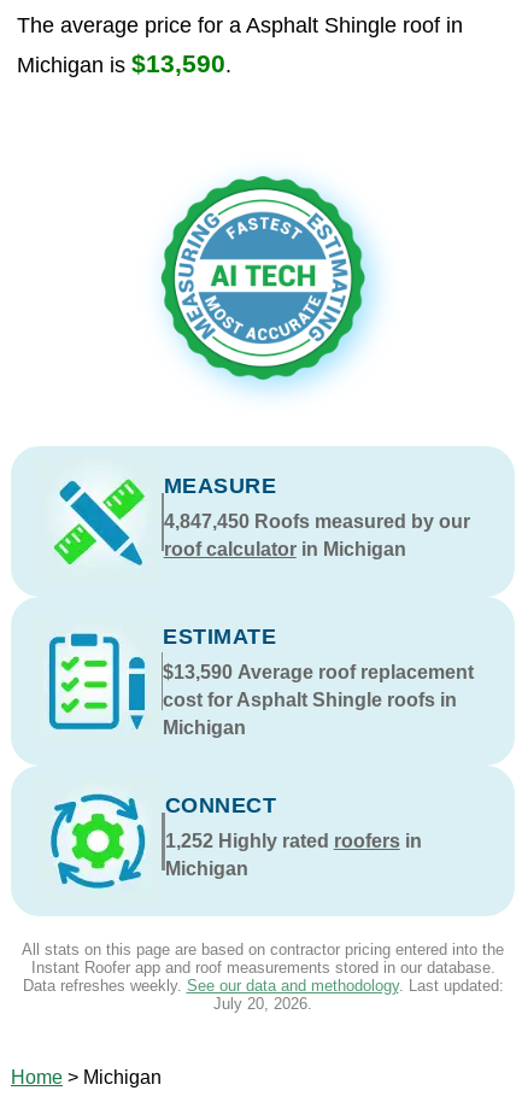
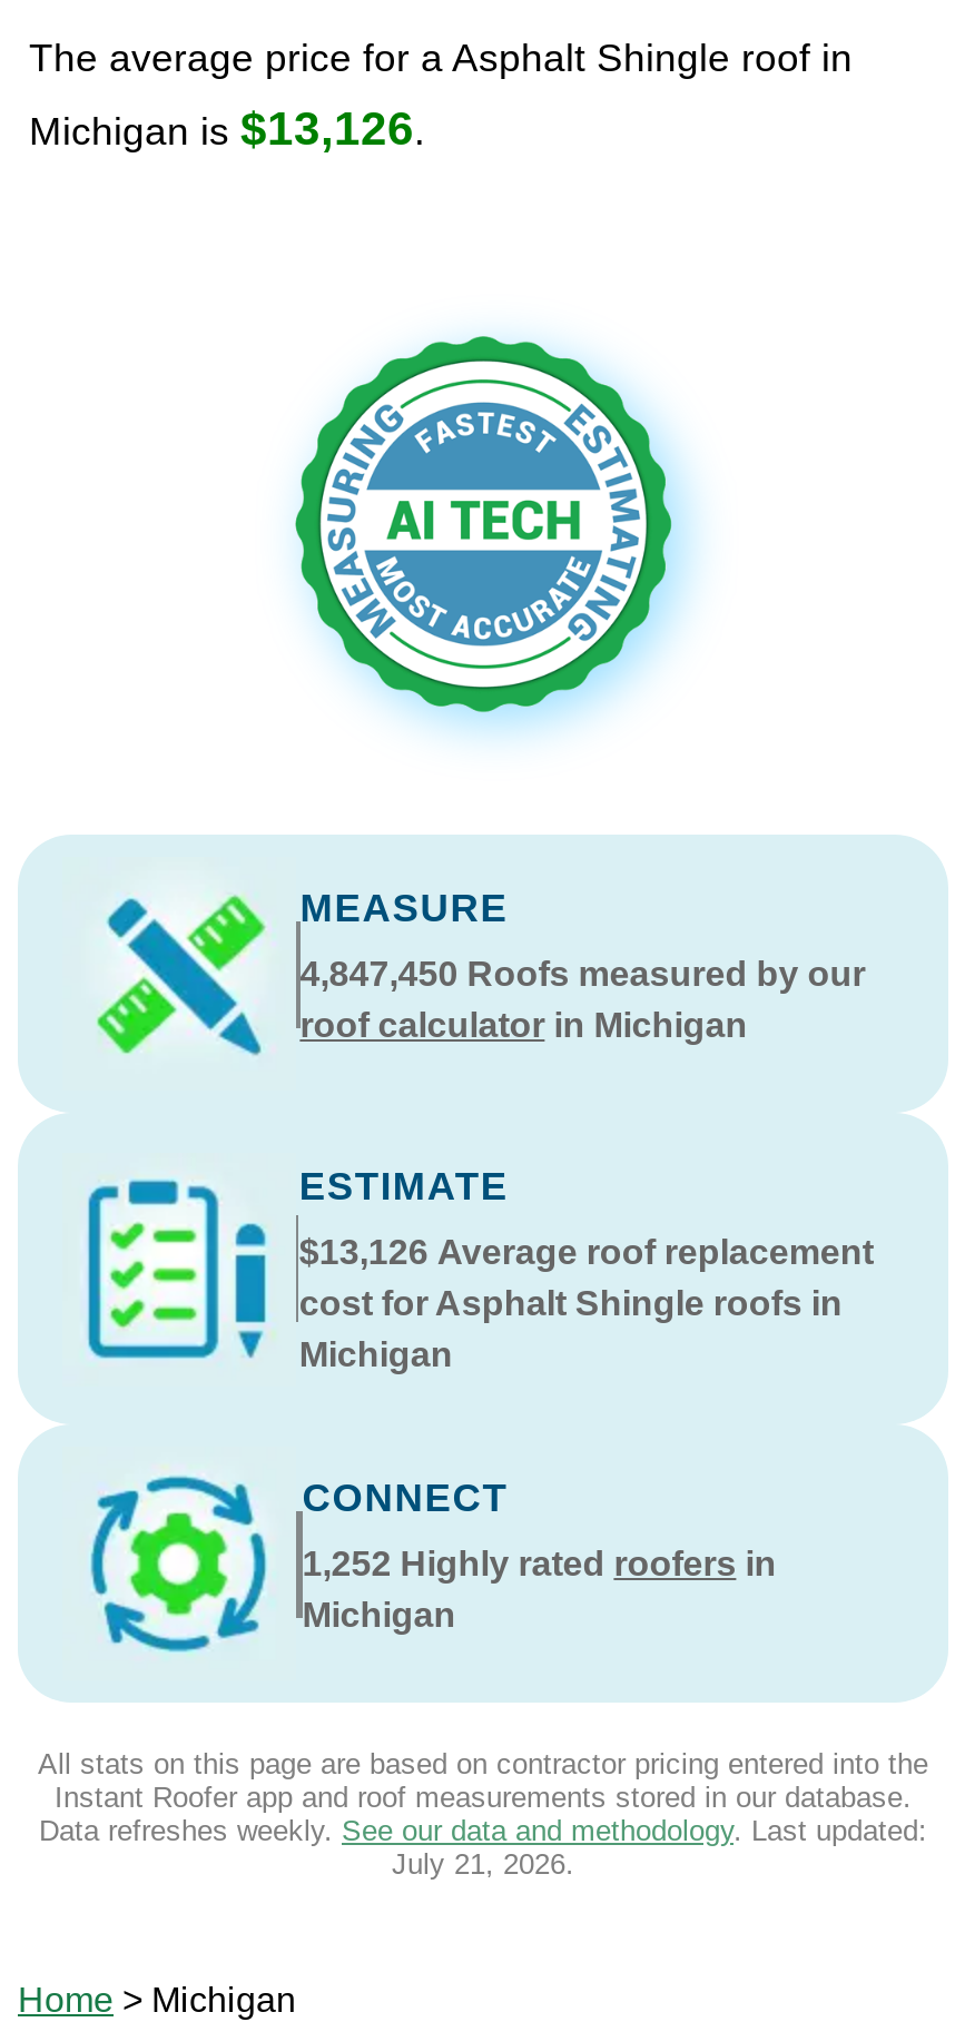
[17,49,231,77] Michigan is $13,590. -> [29,102,425,154] Michigan is $13,126.
[163,662,474,682] $13,590 Average roof replacement -> [299,1233,873,1271] $13,126 Average roof replacement
[213,995,312,1013] July 20, 2026. -> [392,1847,574,1881] July 21, 2026.

